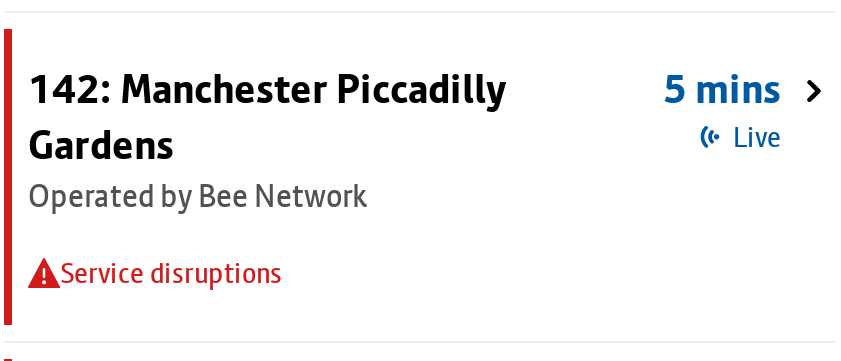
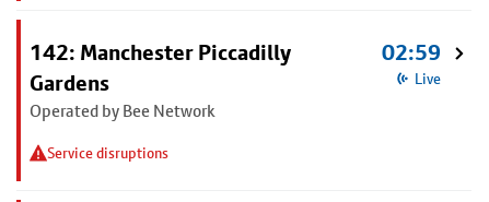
[663,65,781,113] 5 mins -> [382,39,441,66] 02:59

